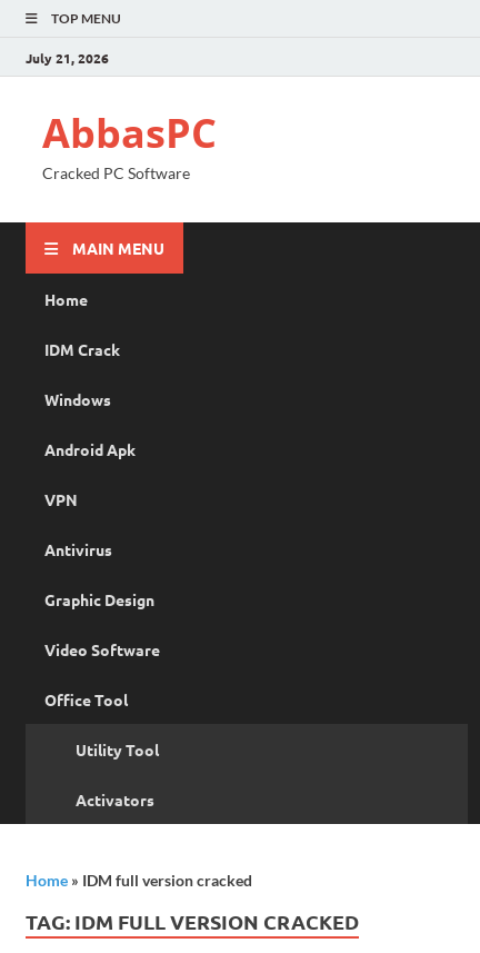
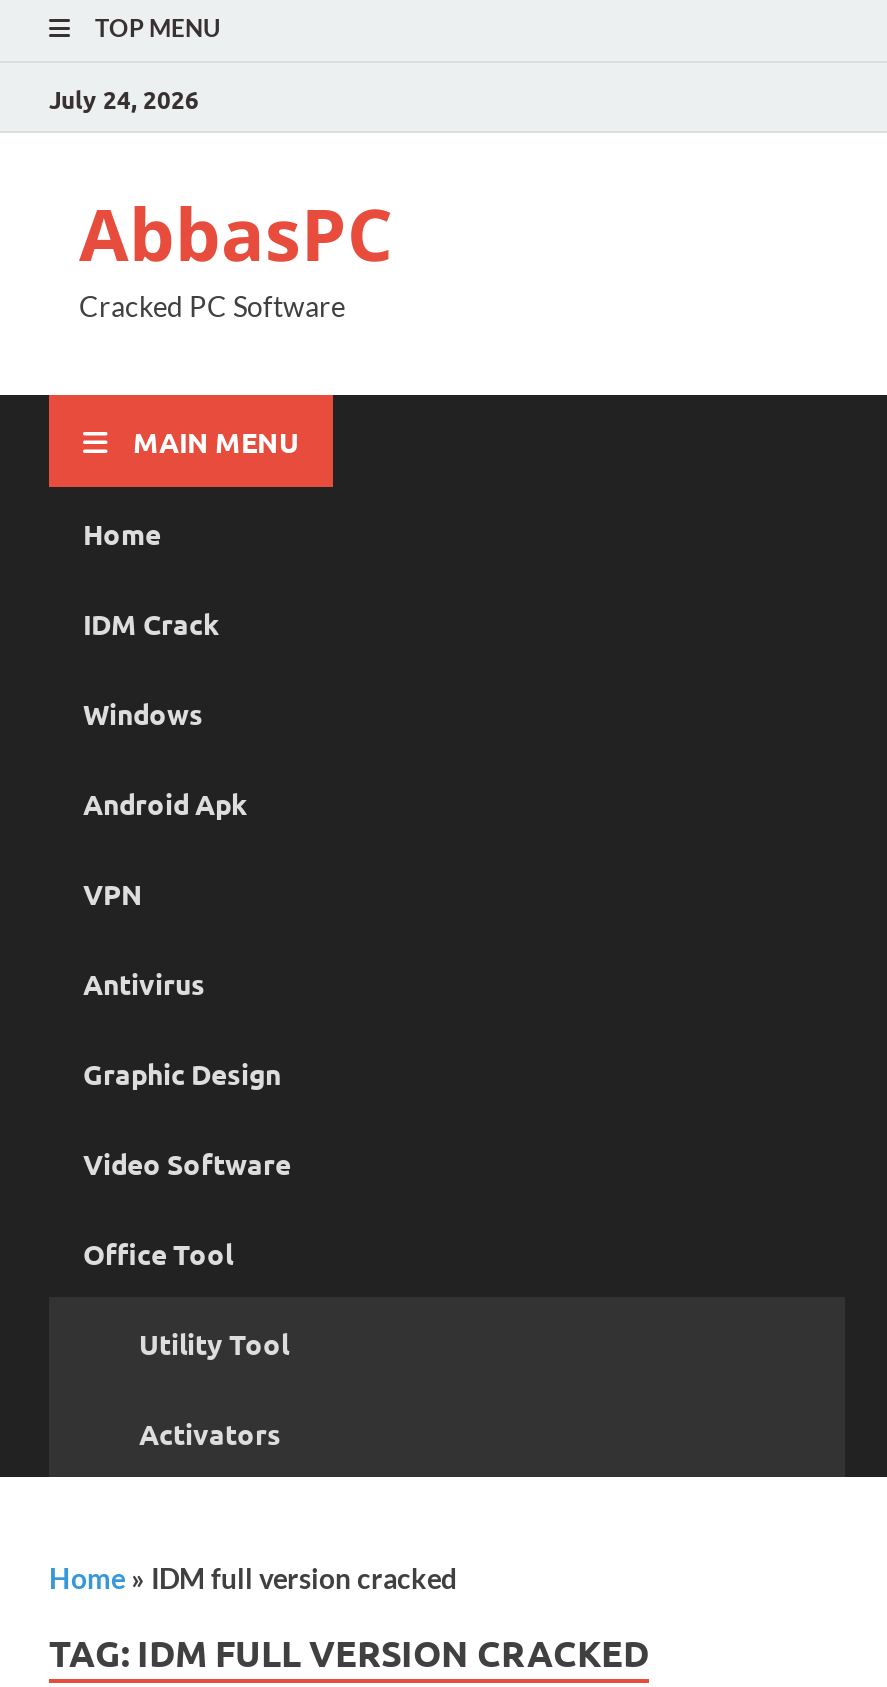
[26,48,109,66] July 21, 2026 -> [49,82,199,114] July 24, 2026

